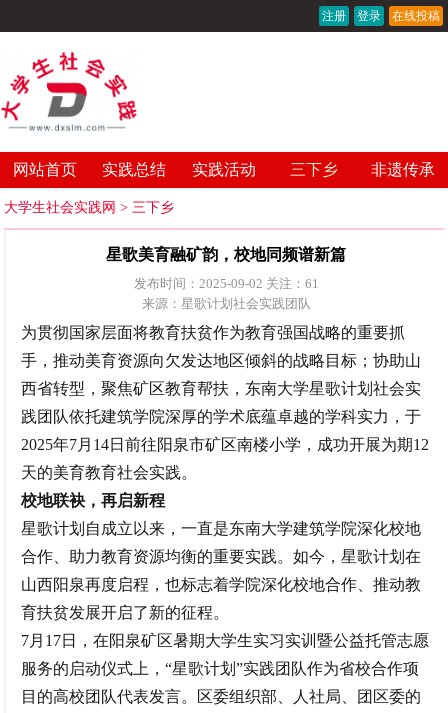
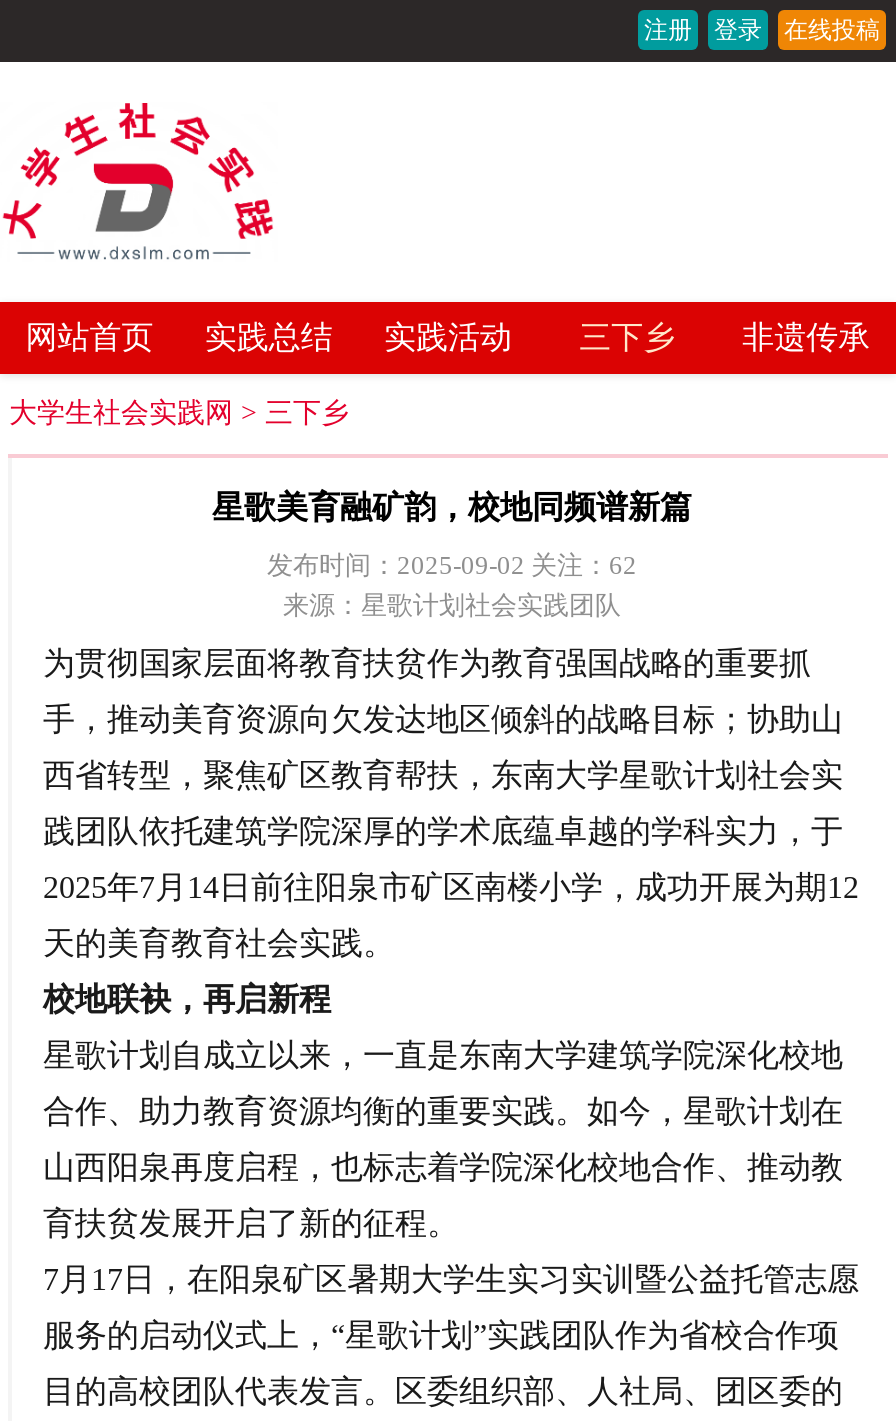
[133,276,318,291] 发布时间：2025-09-02 关注：61 -> [267,550,637,580] 发布时间：2025-09-02 关注：62

